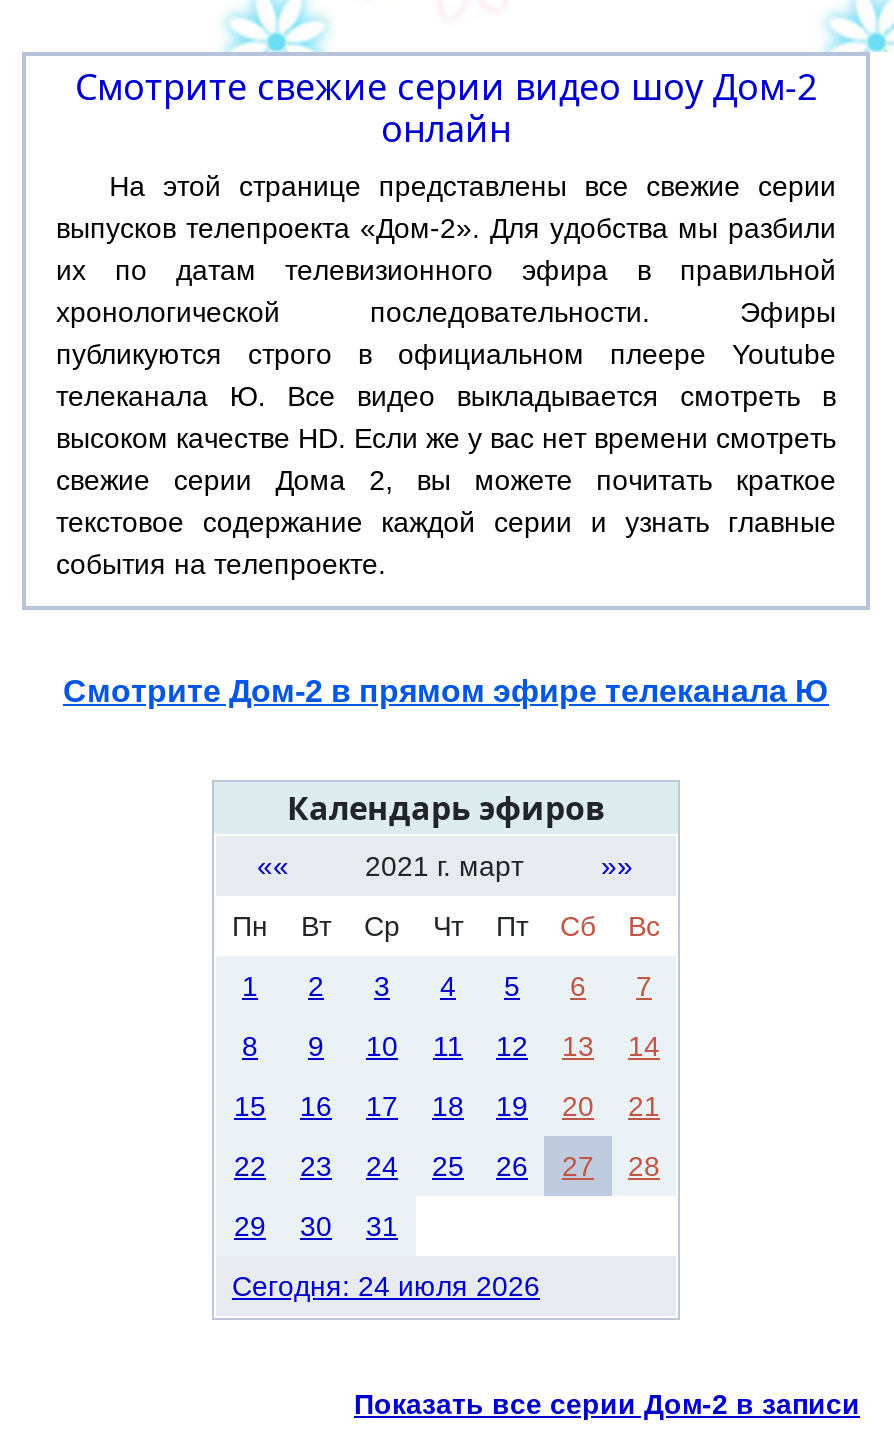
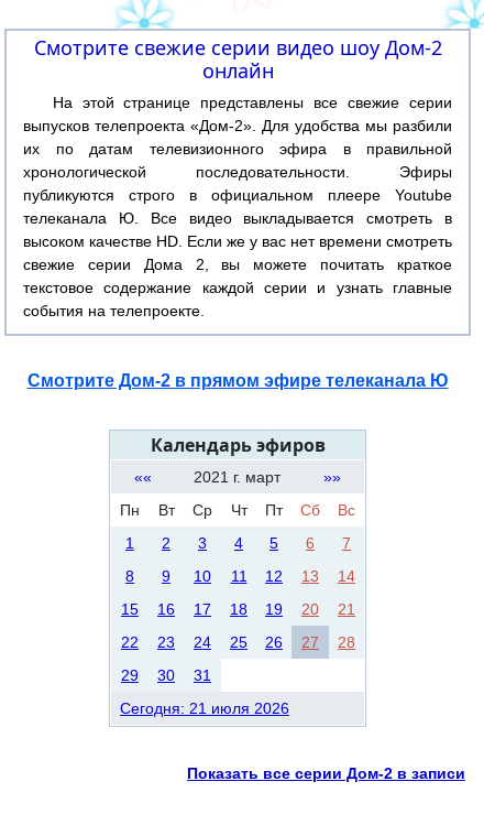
[232,1271,540,1303] Сегодня: 24 июля 2026 -> [120,700,289,717] Сегодня: 21 июля 2026

